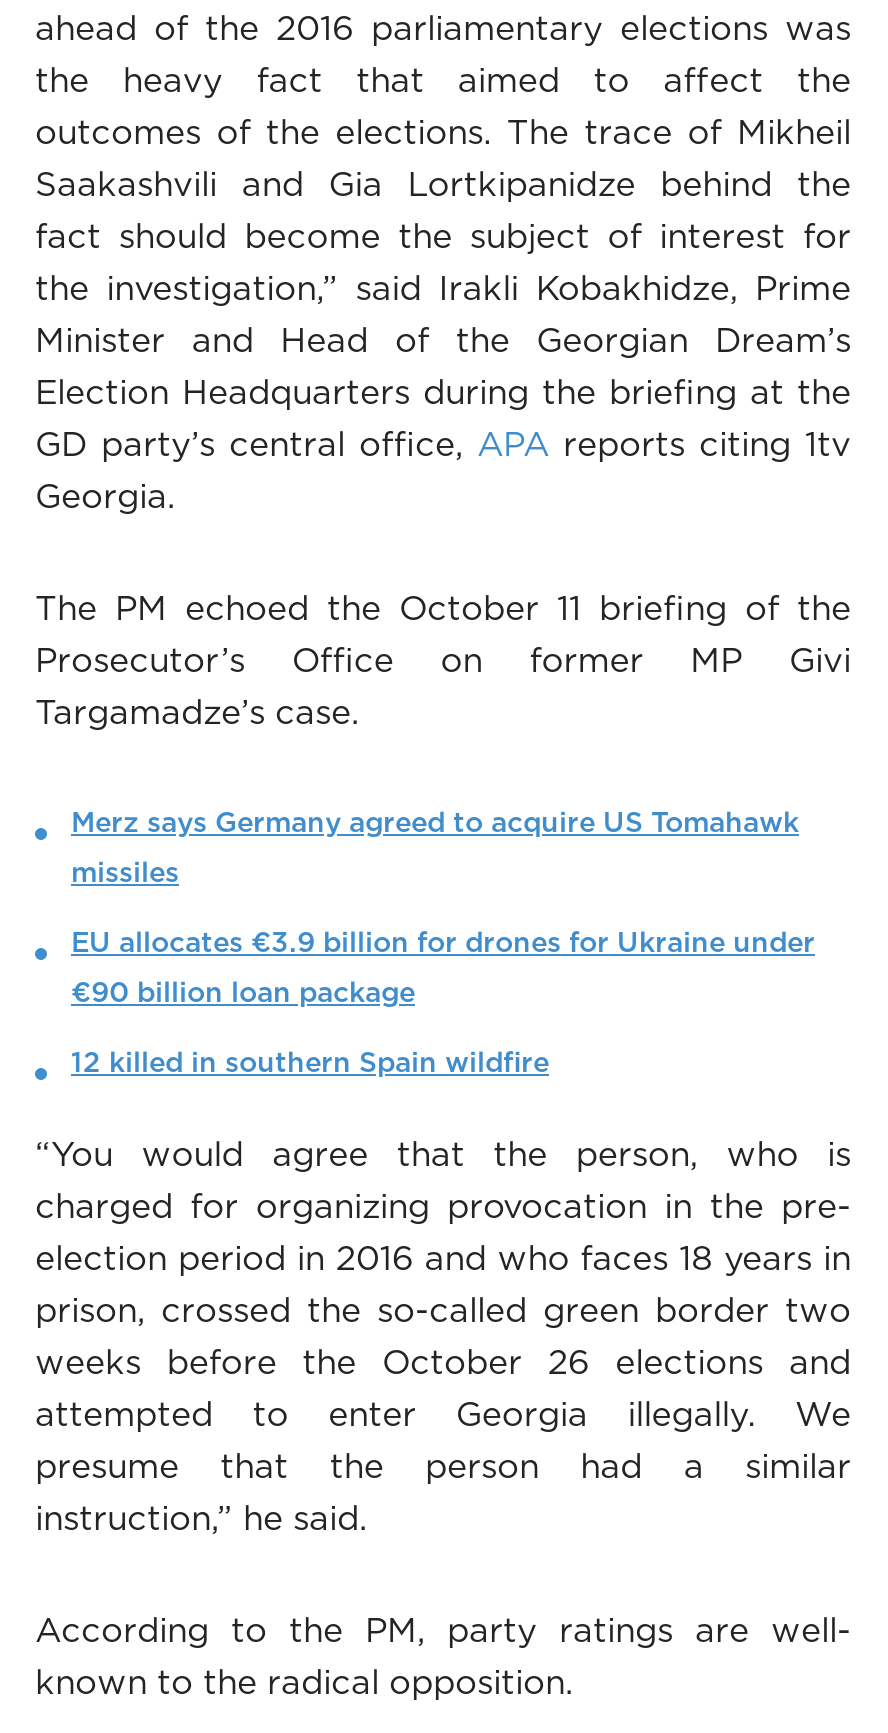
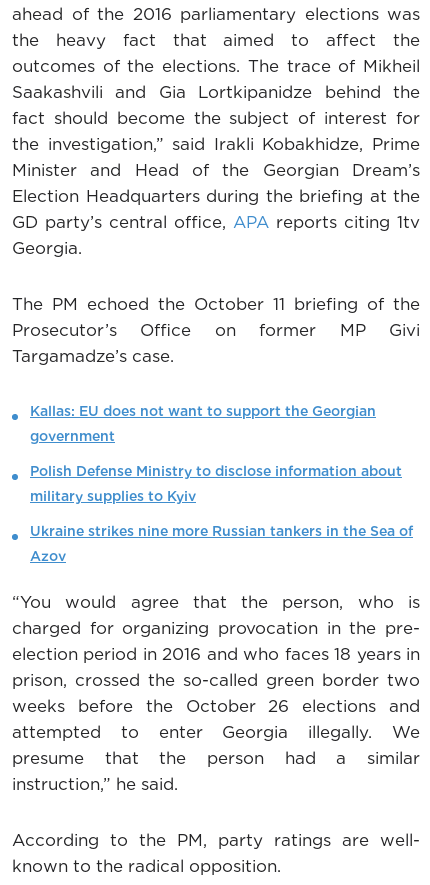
[71,807,815,1079] Merz says Germany agreed to acquire US Tomahawk | missiles | EU allocates €3.9 billion for drones for Ukraine under | €90 billion loan package | 12 killed in southern Spain wildfire -> [30,403,413,564] Kallas: EU does not want to support the Georgian | government | Polish Defense Ministry to disclose information about | military supplies to Kyiv | Ukraine strikes nine more Russian tankers in the Sea of | Azov

